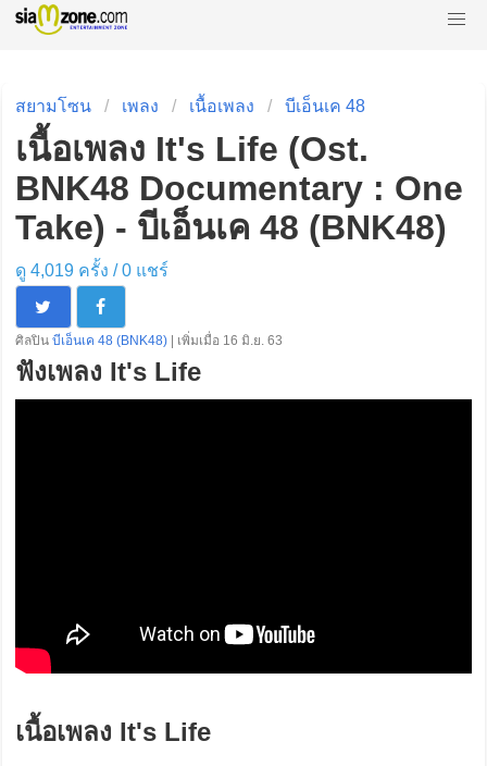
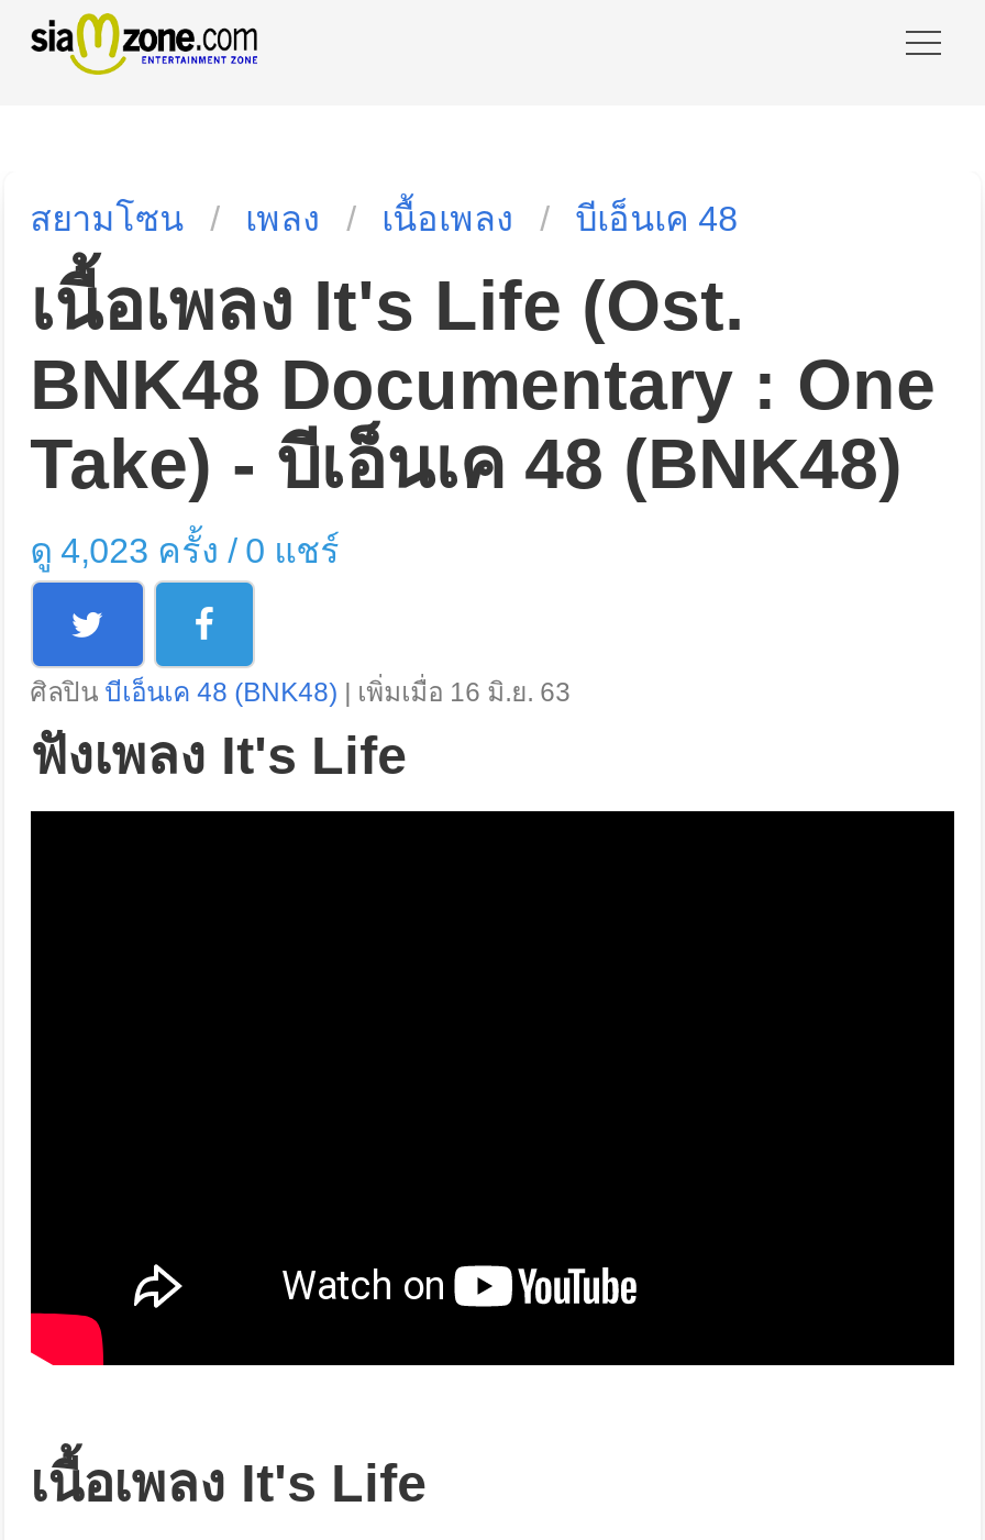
[15,261,168,280] ดู 4,019 ครั้ง / 0แชร์ -> [30,532,340,569] ดู 4,023 ครั้ง / 0แชร์

